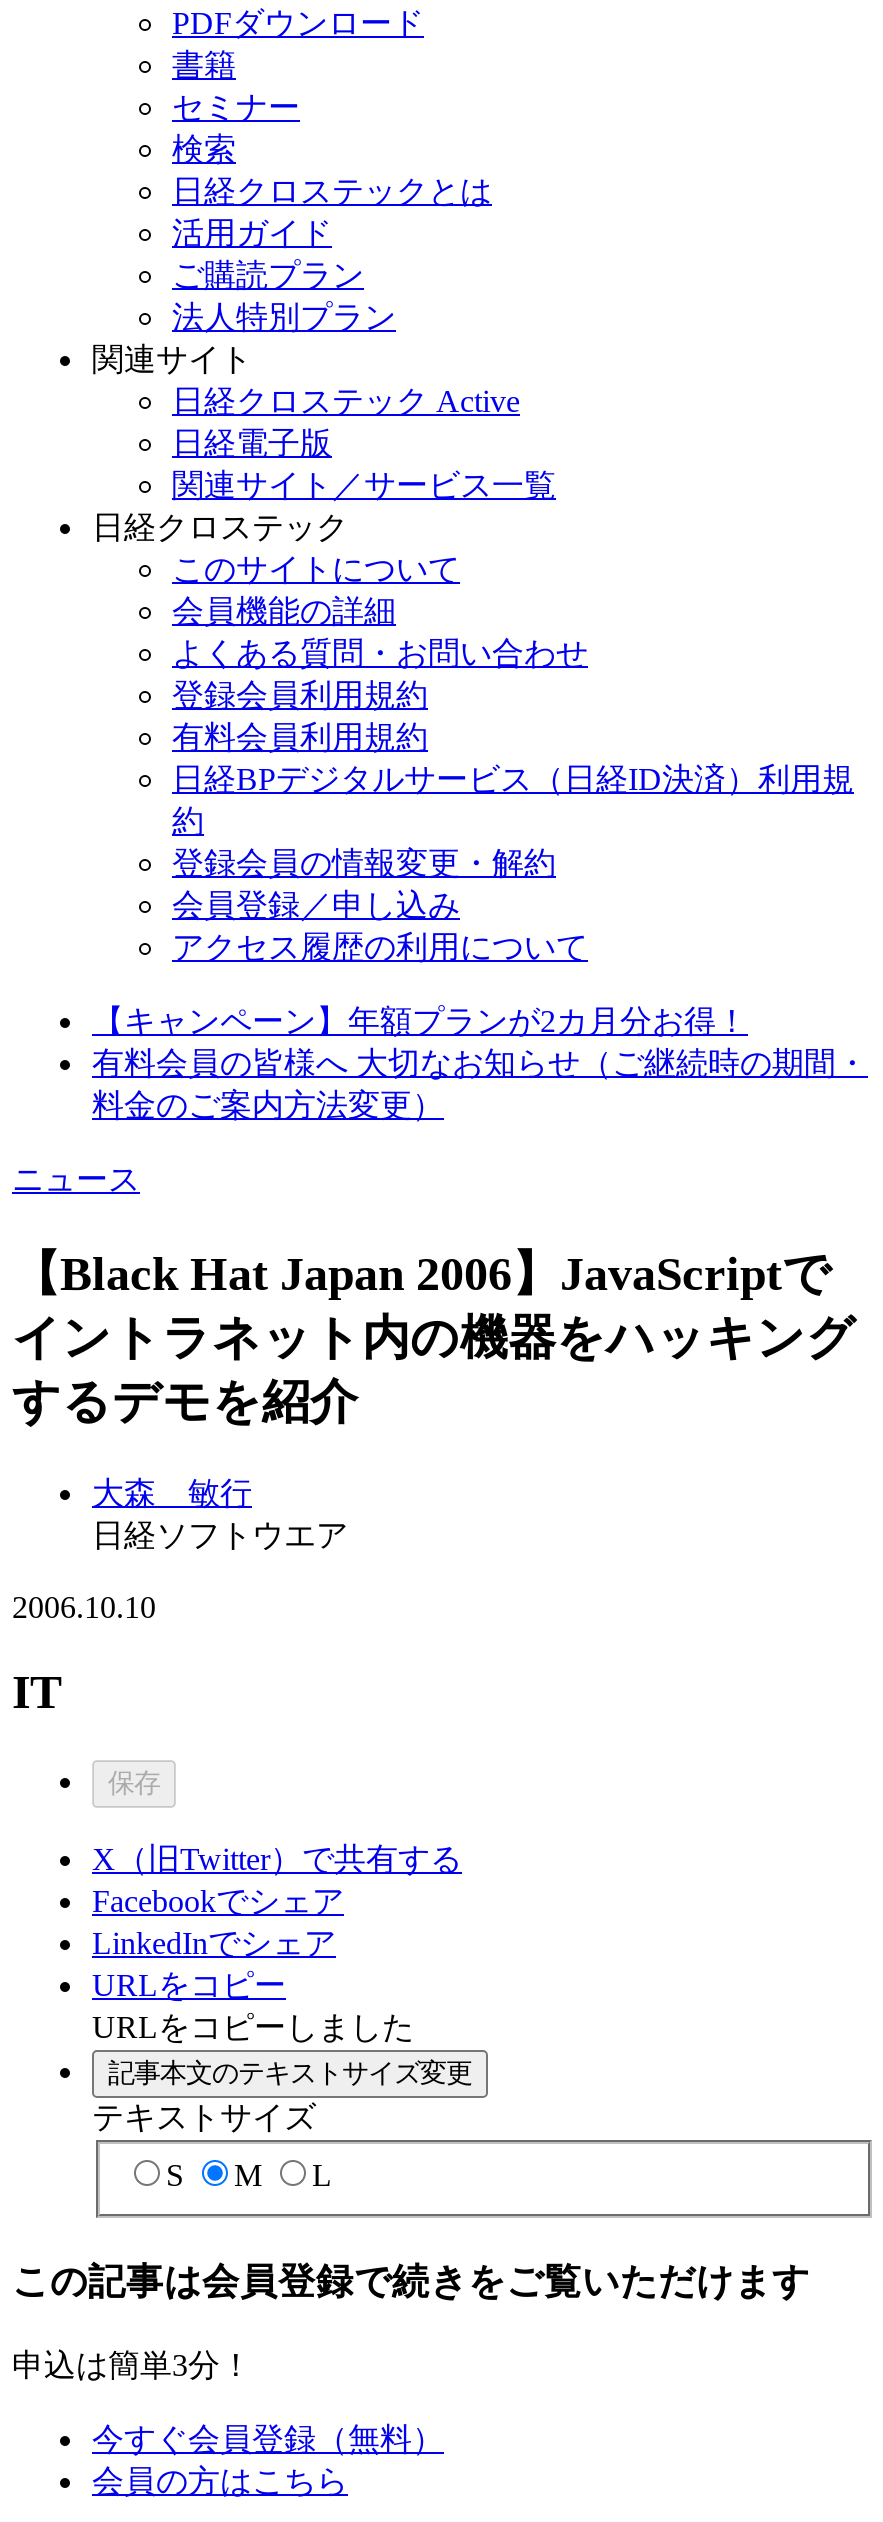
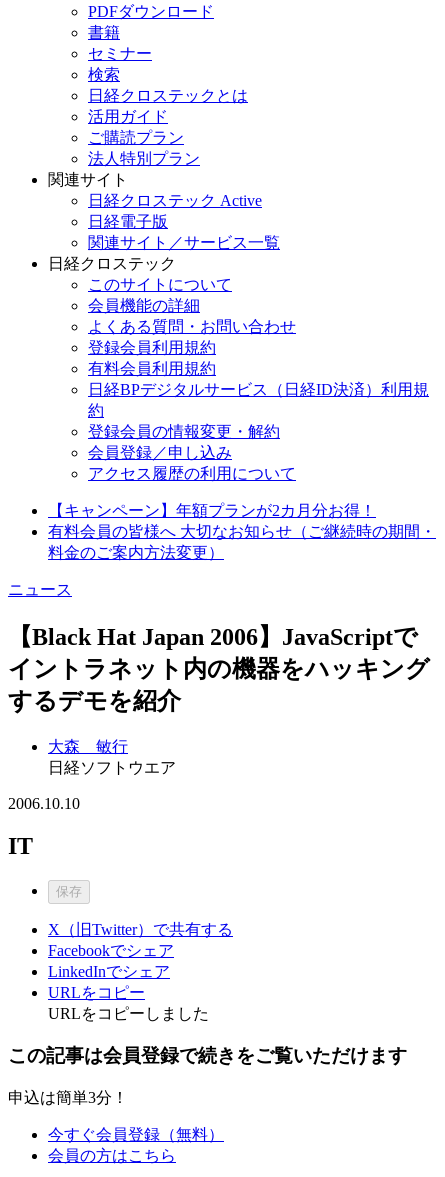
[92,2057,472,2192] 記事本文のテキストサイズ変更 | テキストサイズ | S | M | L -> none

